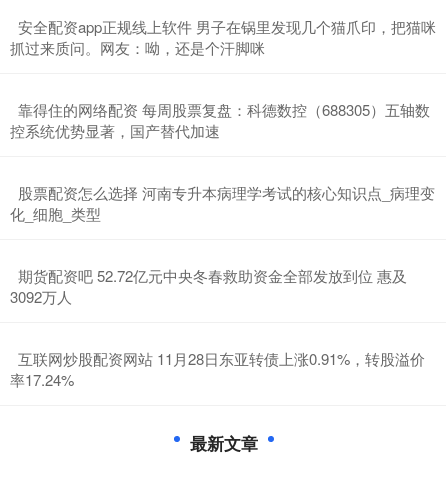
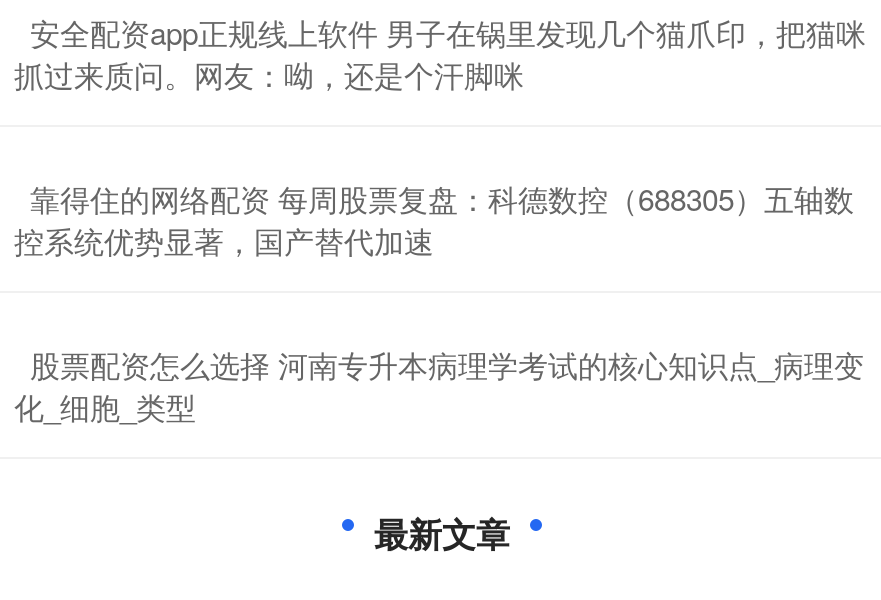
[10,265,425,390] 期货配资吧 52.72亿元中央冬春救助资金全部发放到位 惠及 | 3092万人 | 互联网炒股配资网站 11月28日东亚转债上涨0.91%，转股溢价 | 率17.24% -> none

